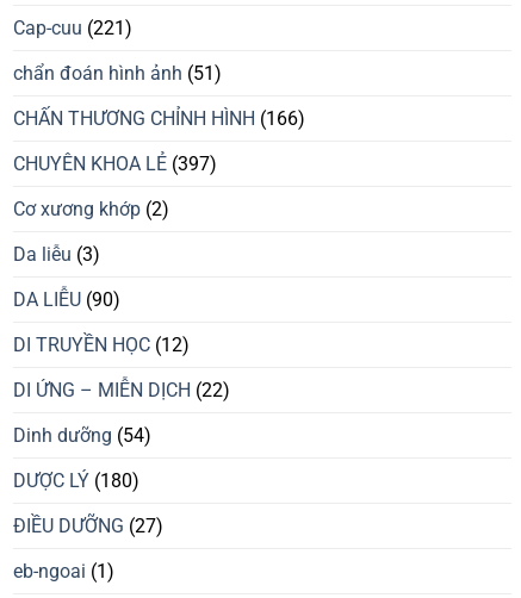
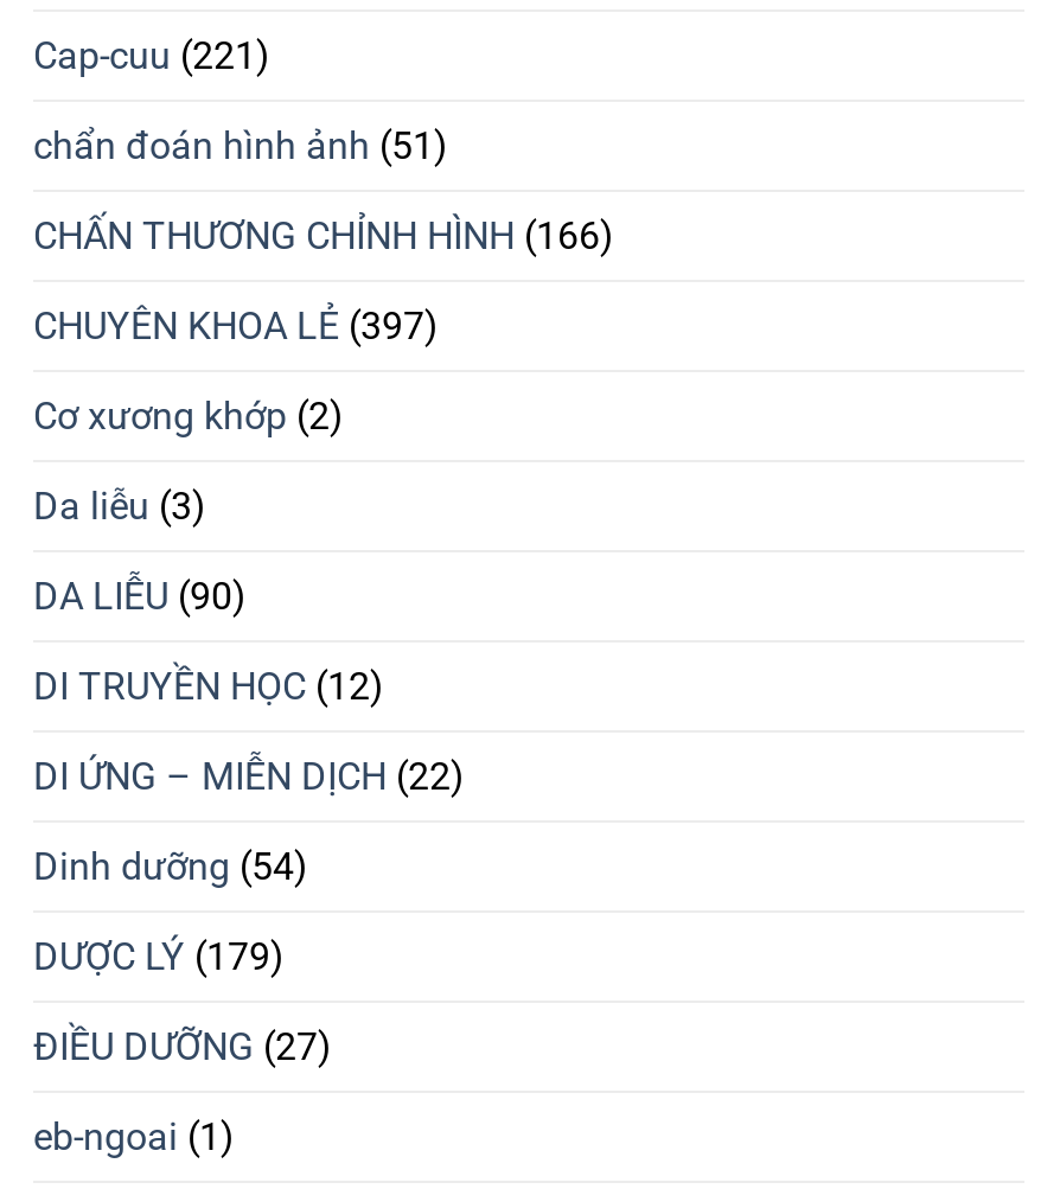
[13,469,139,492] DƯỢC LÝ (180) -> [33,933,285,978] DƯỢC LÝ (179)

